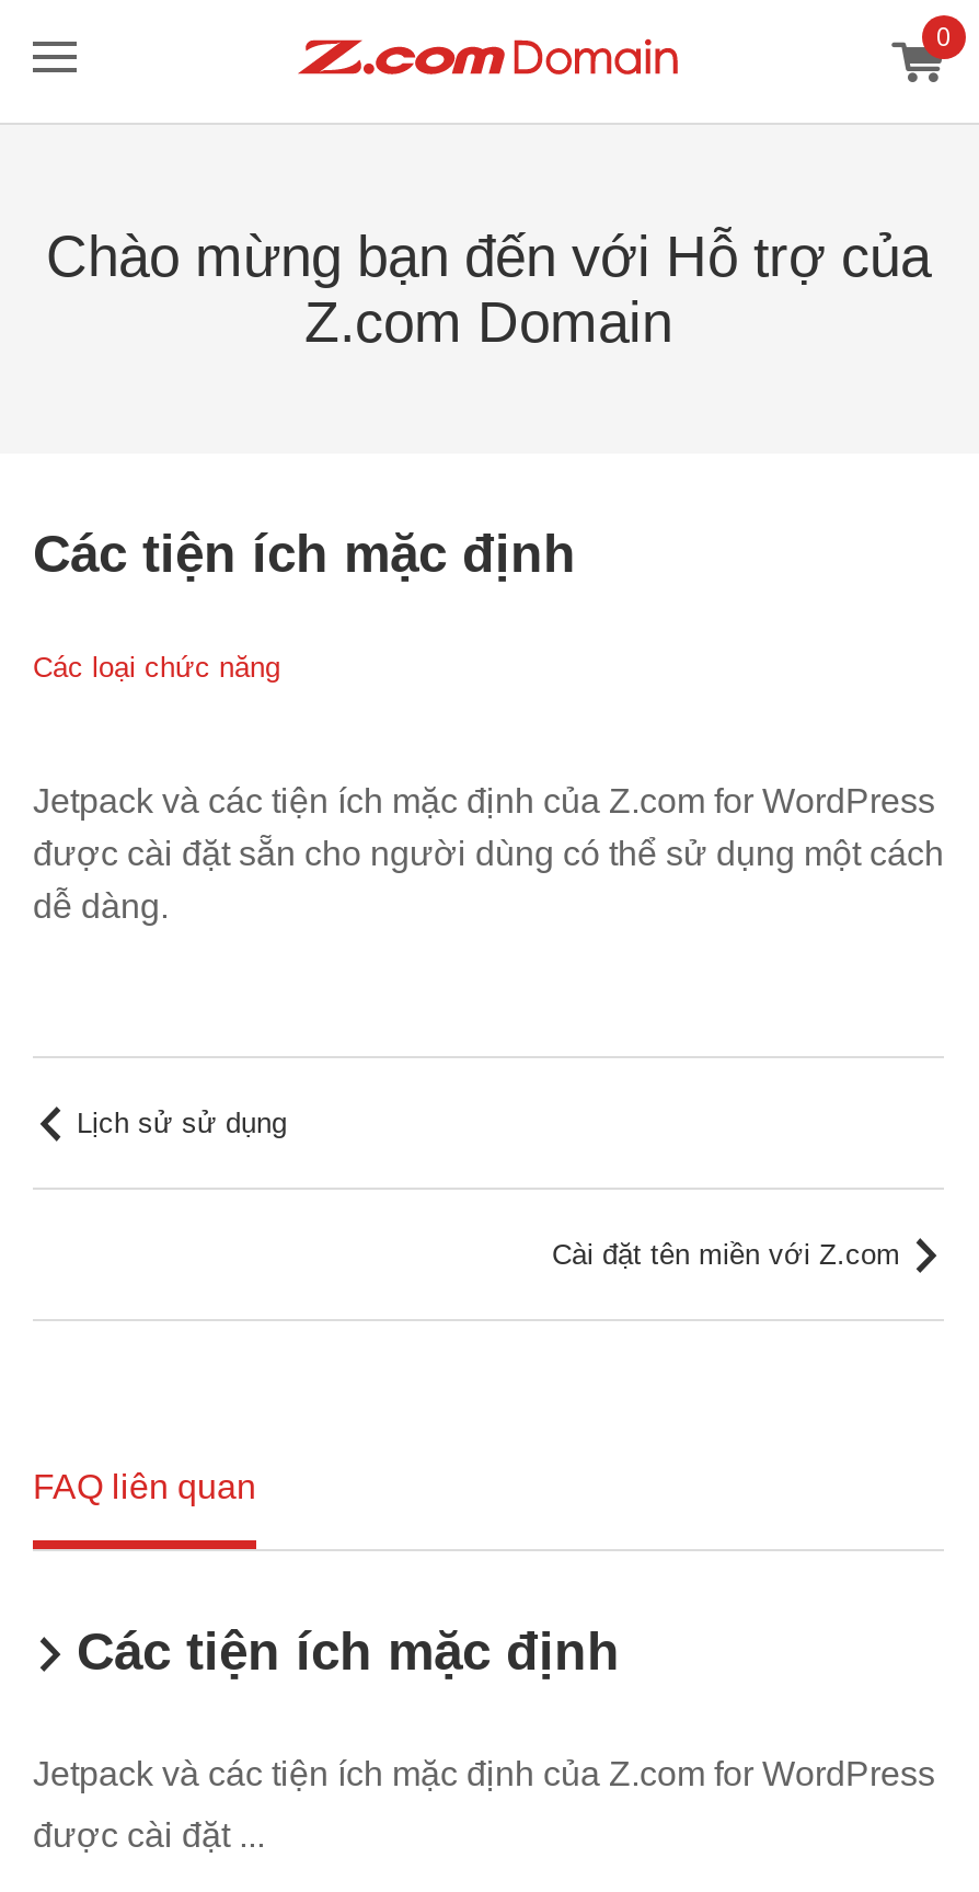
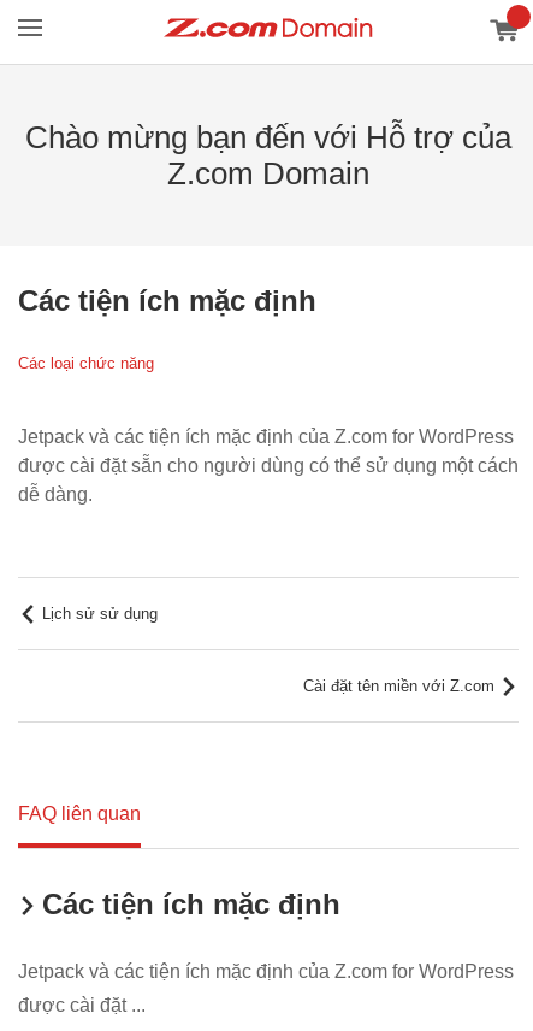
[936,18,952,55] 0 -> none

